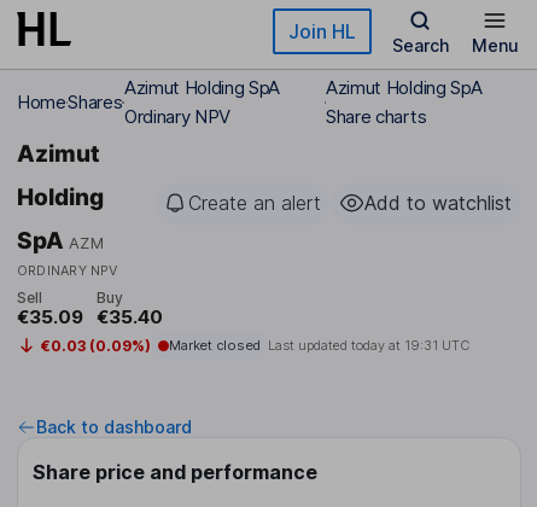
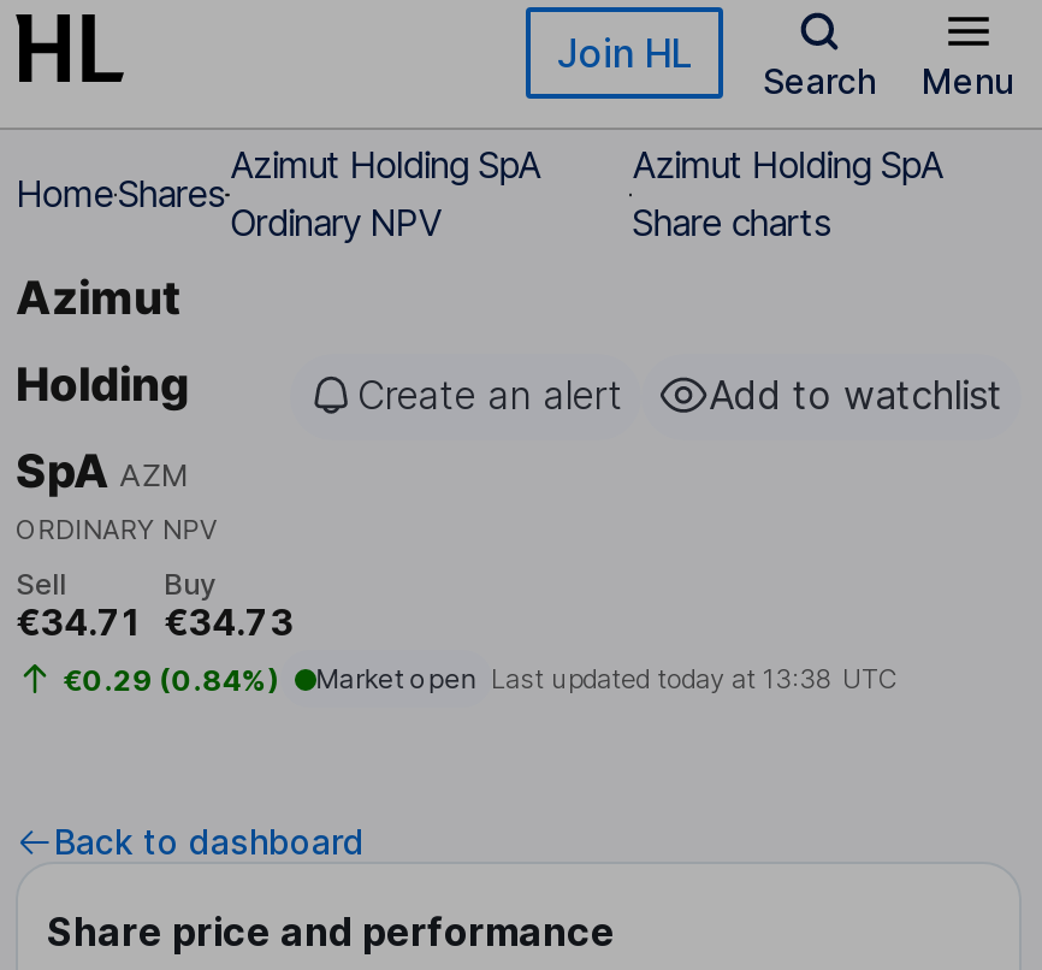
[17,306,83,329] €35.09 -> [16,600,138,646] €34.71
[96,306,162,329] €35.40 -> [164,600,294,646] €34.73
[41,337,150,355] €0.03 (0.09%) -> [63,662,279,698] €0.29 (0.84%)
[168,337,469,354] Market closed Last updated today at 19:31 UTC -> [315,663,898,697] Market open Last updated today at 13:38 UTC

